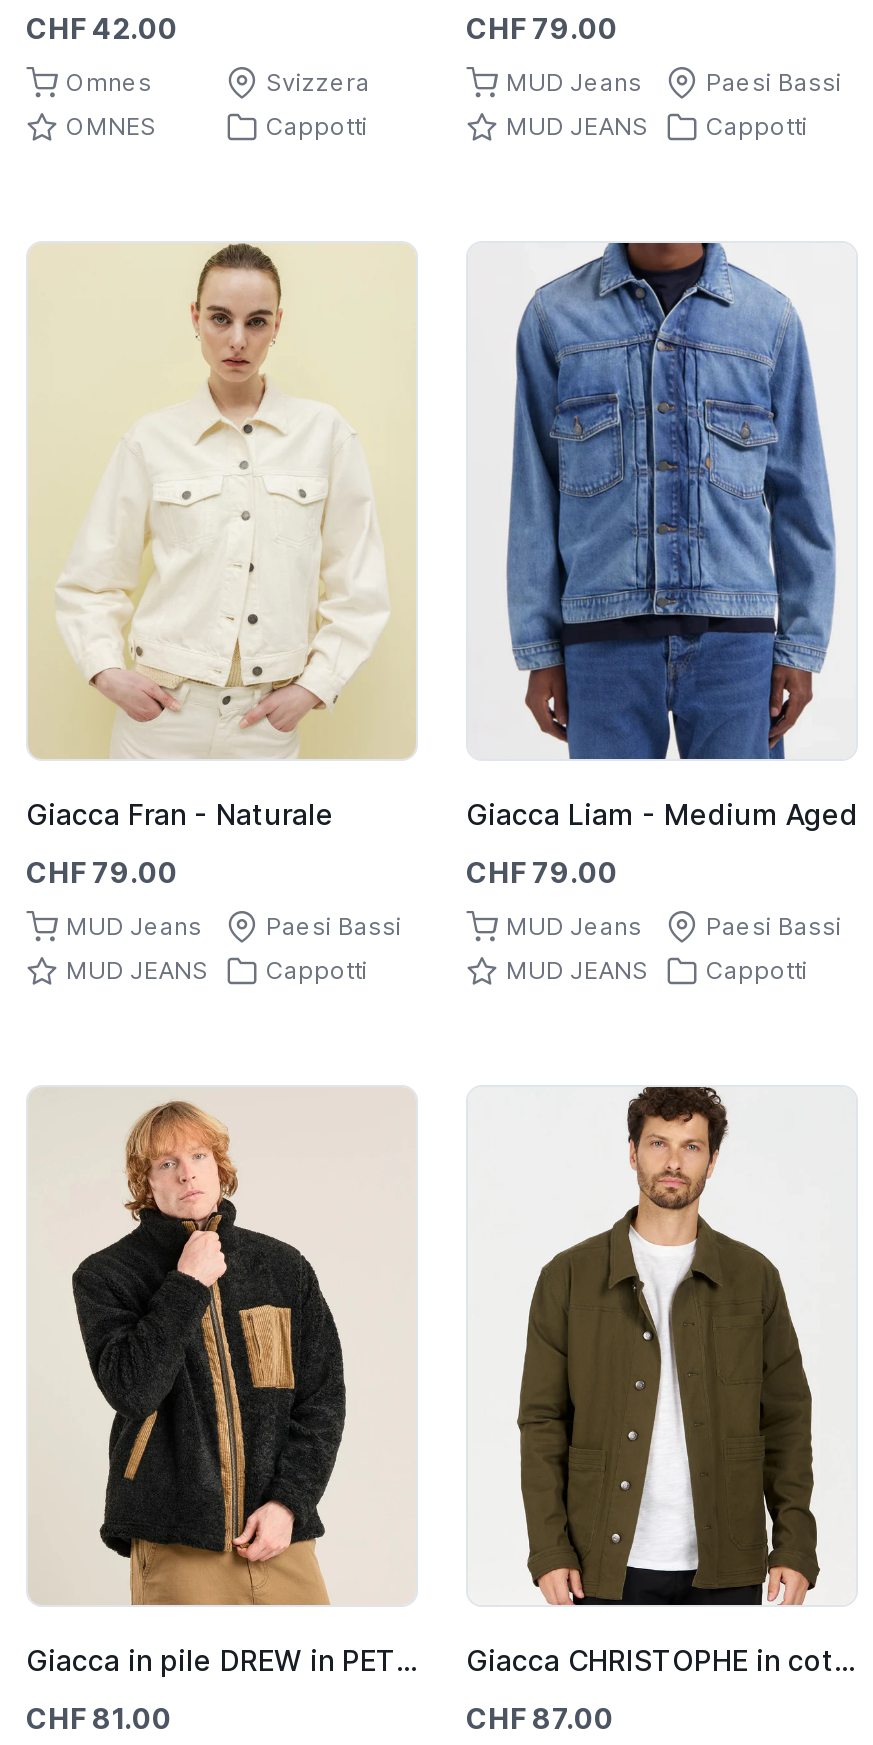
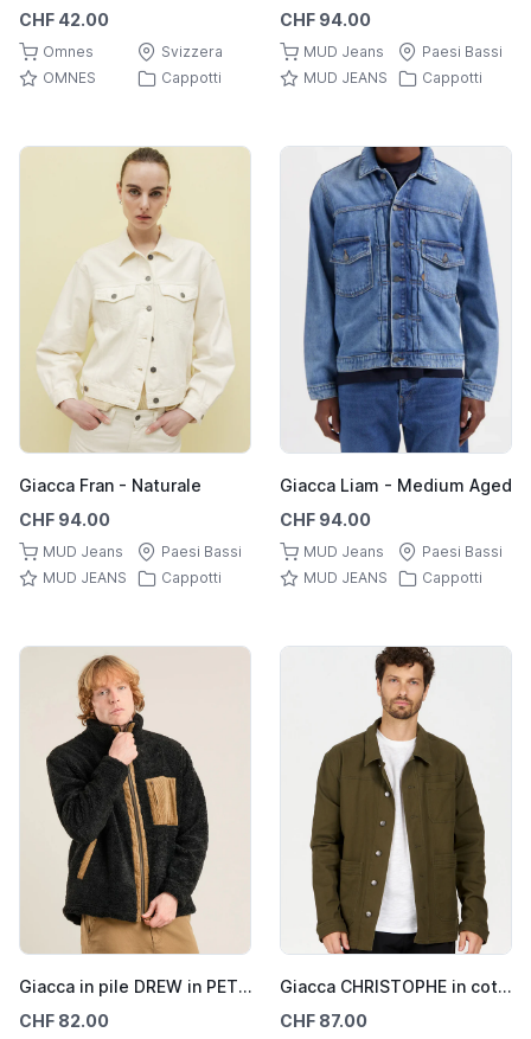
[466,10,618,44] CHF 79.00 -> [280,9,371,29] CHF 94.00
[26,855,178,889] CHF 79.00 -> [19,510,110,530] CHF 94.00
[466,855,618,889] CHF 79.00 -> [280,510,371,530] CHF 94.00
[26,1701,172,1735] CHF 81.00 -> [19,1010,109,1031] CHF 82.00

